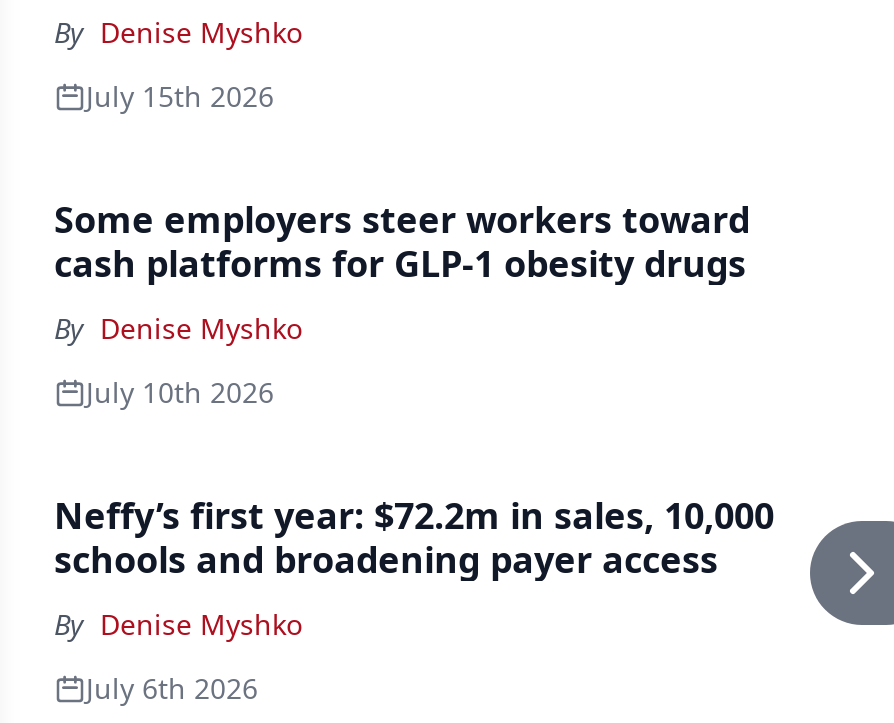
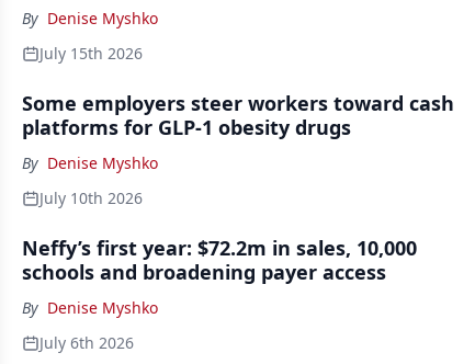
[808,518,888,628] [image] -> none

